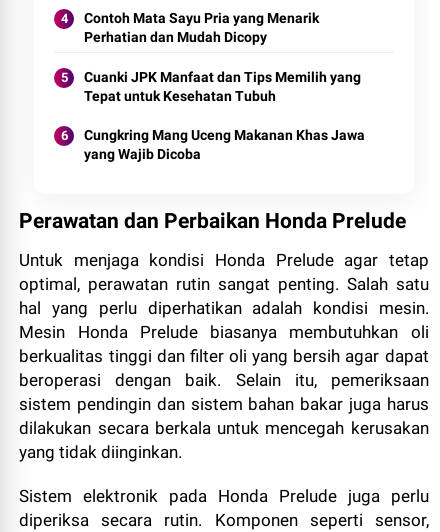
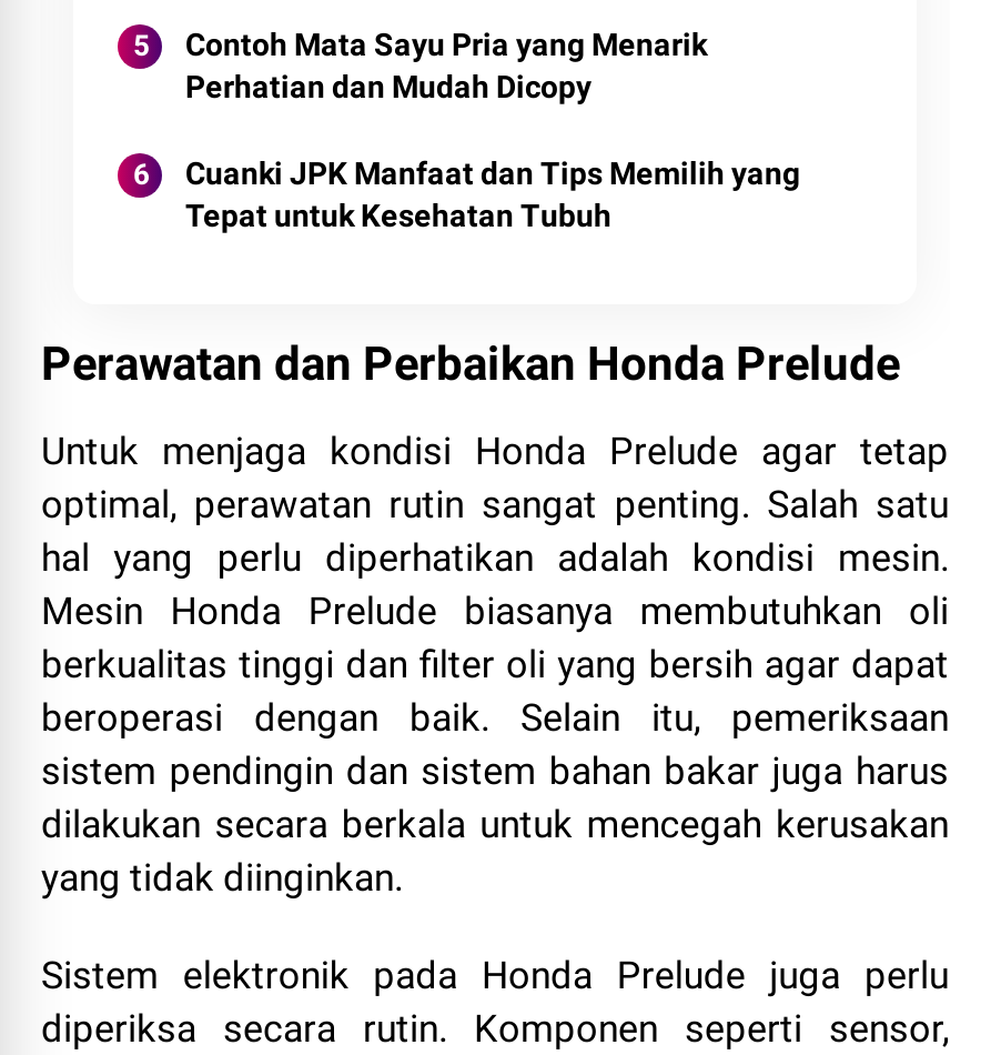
[84,127,365,162] Cungkring Mang Uceng Makanan Khas Jawa | yang Wajib Dicoba -> none

